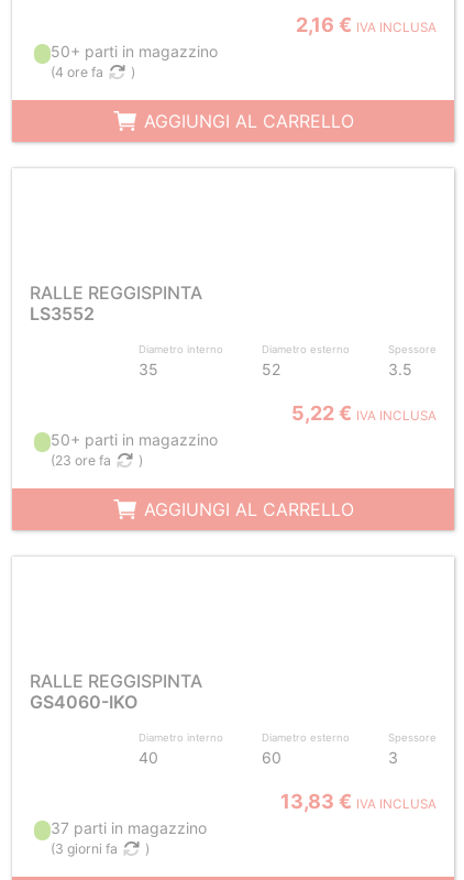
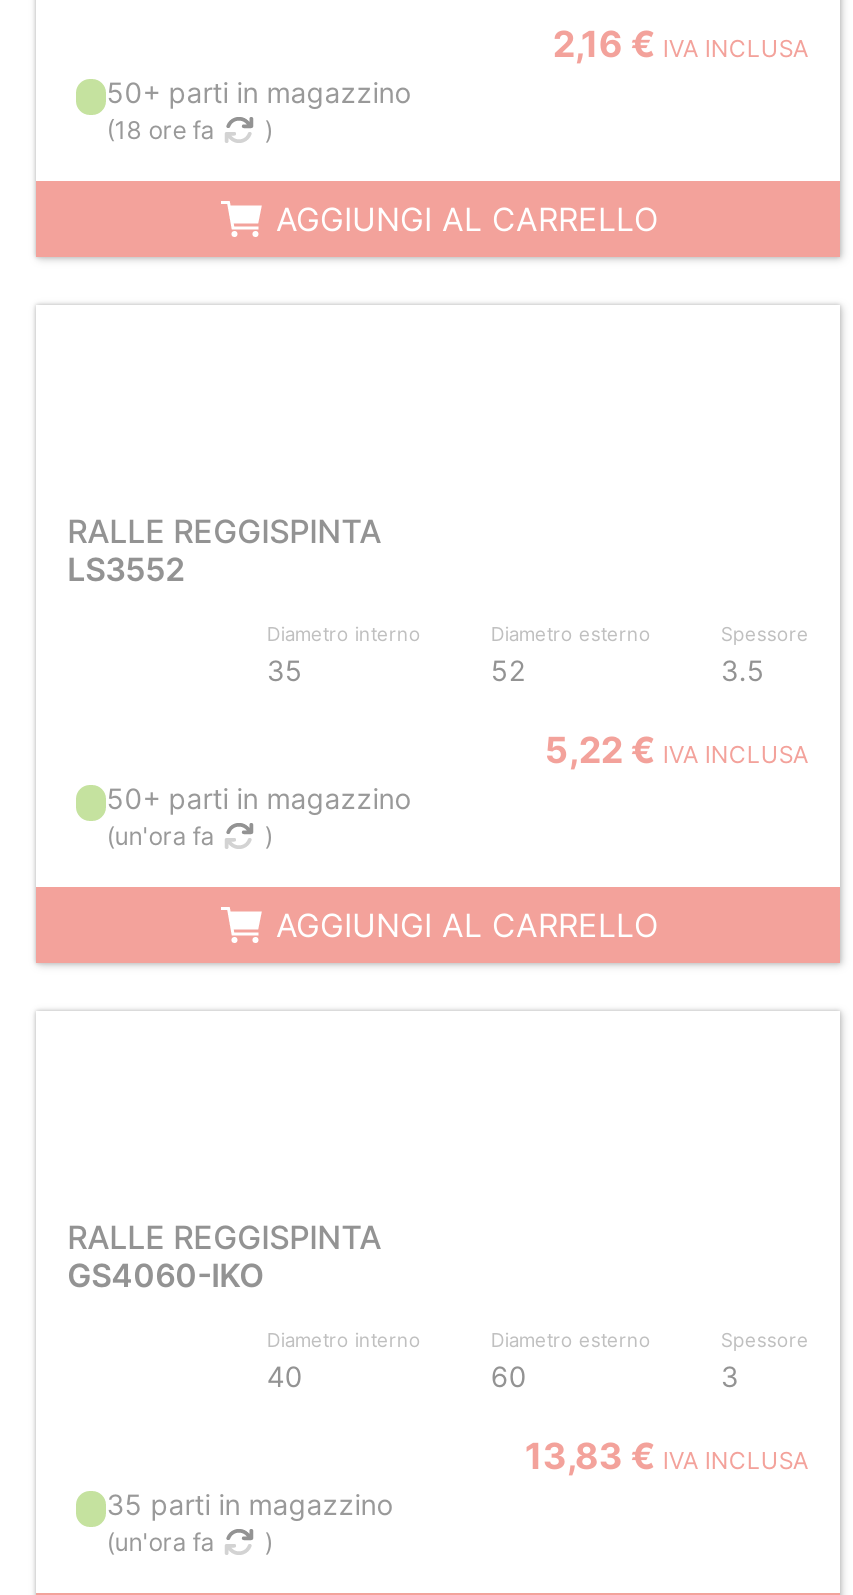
[51,64,104,80] (4 ore fa -> [106,115,214,145] (18 ore fa
[51,452,111,469] (23 ore fa -> [106,821,214,851] (un'ora fa
[51,818,207,857] 37 parti in magazzino | (3 giorni fa -> [106,1487,392,1557] 35 parti in magazzino | (un'ora fa

